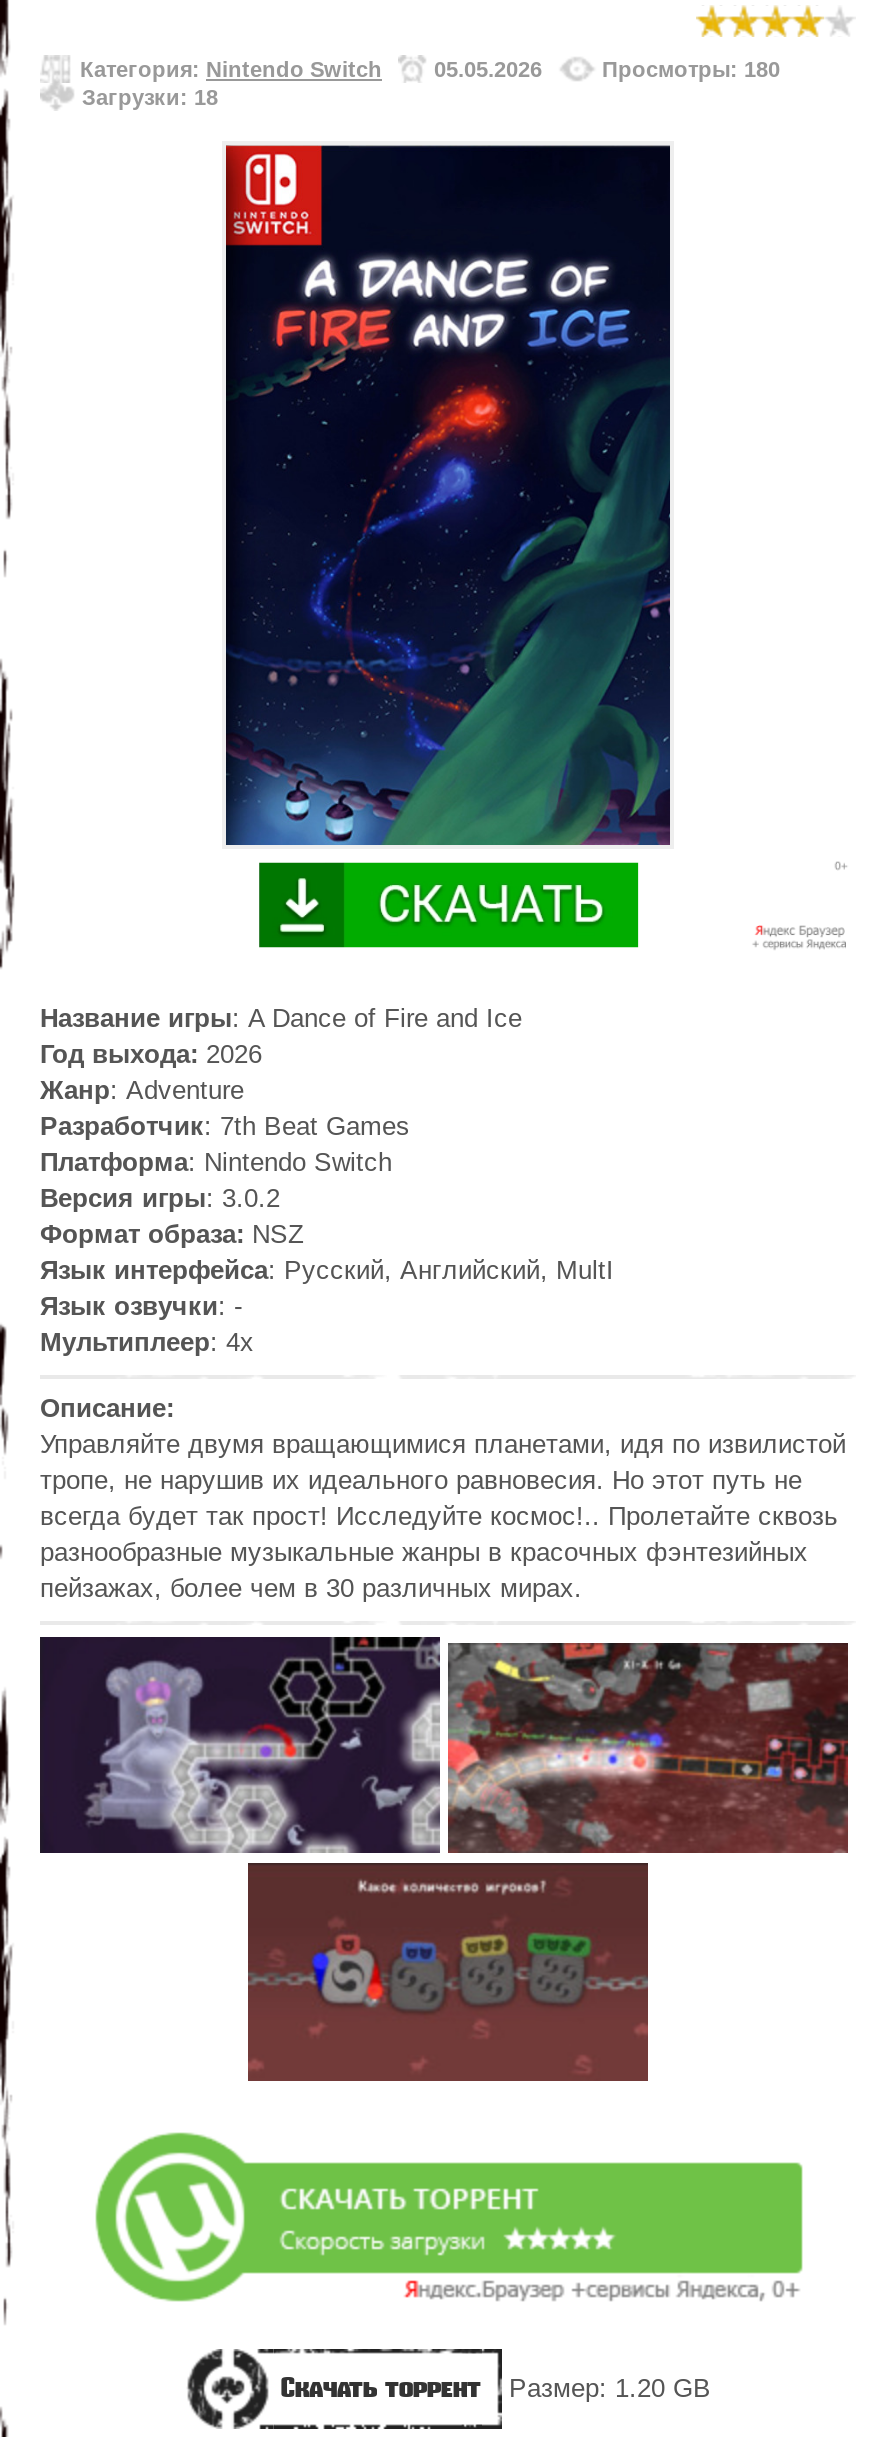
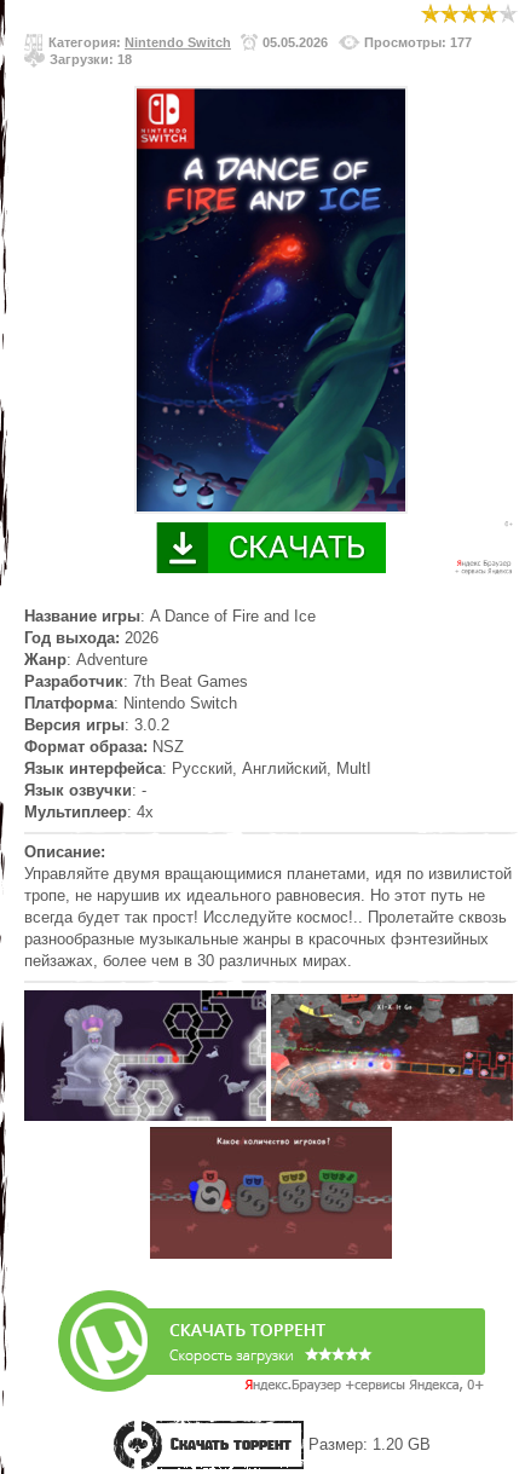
[602,57,780,81] Просмотры: 180 -> [364,35,472,50] Просмотры: 177

